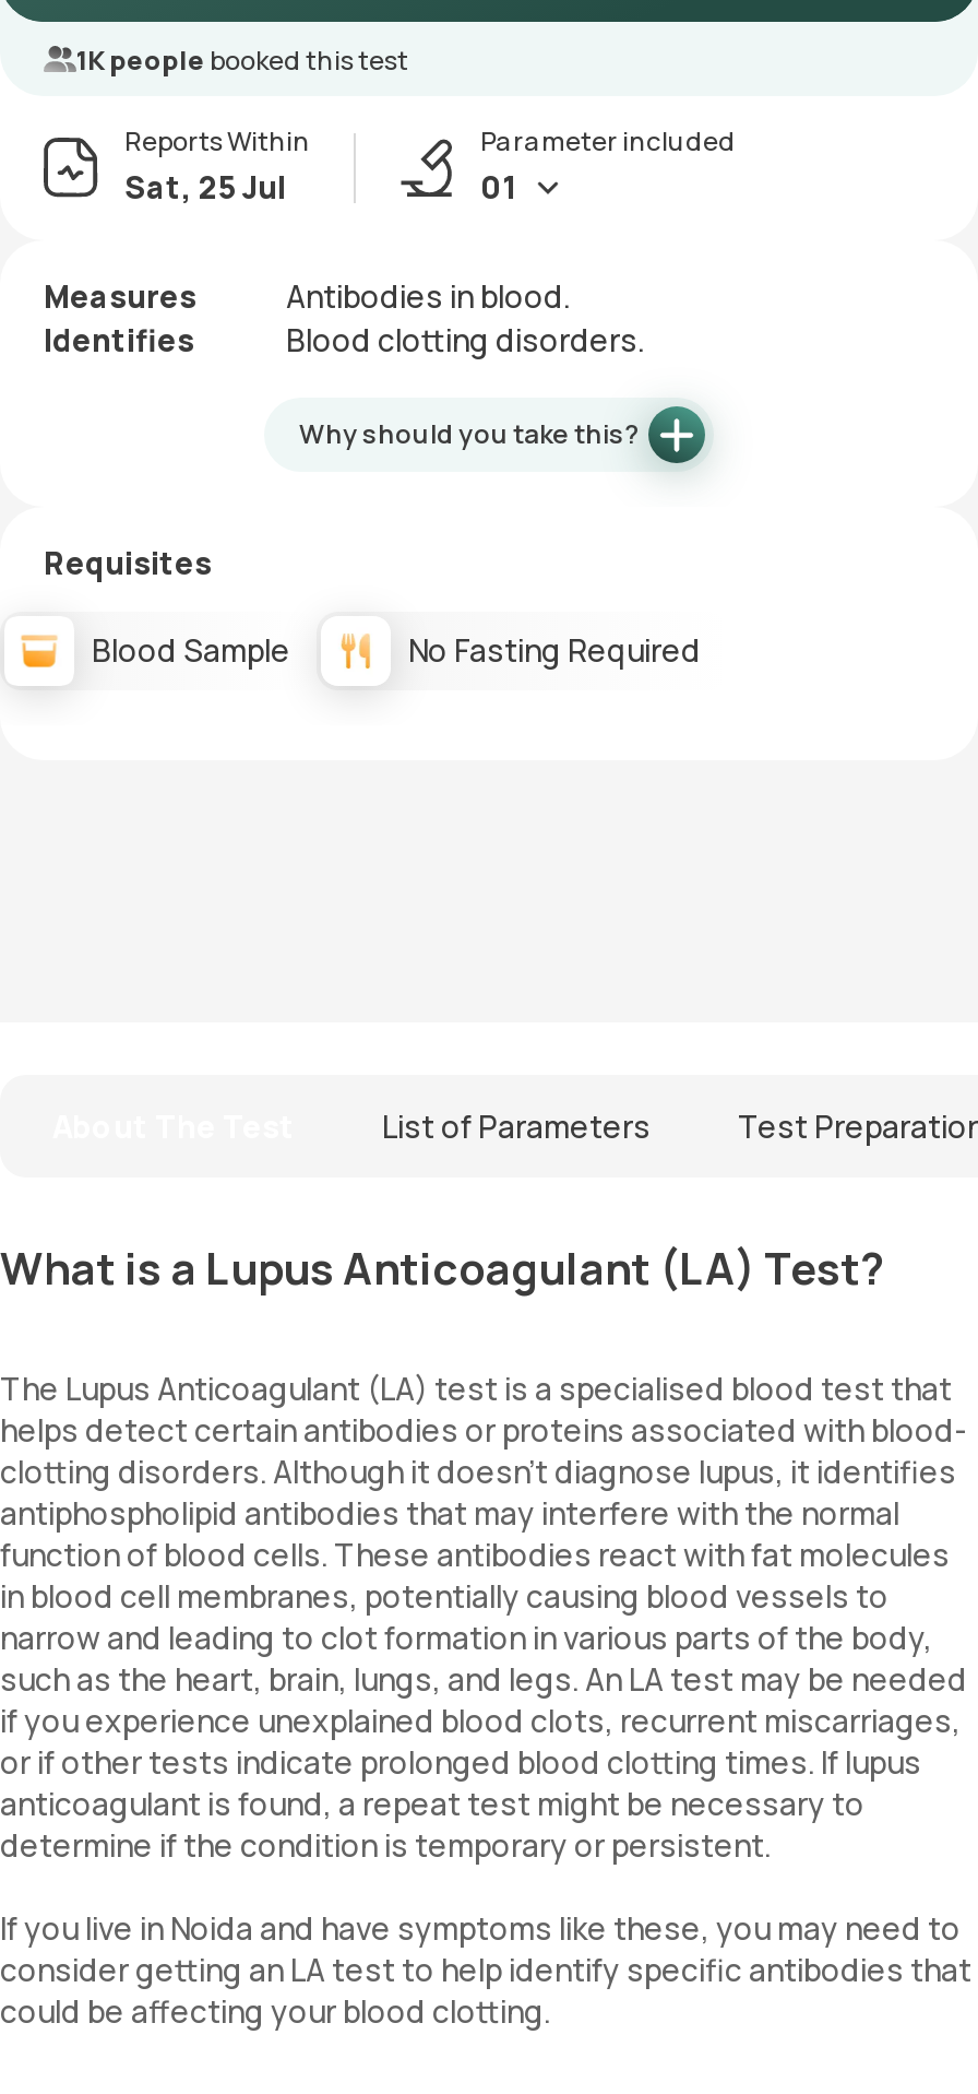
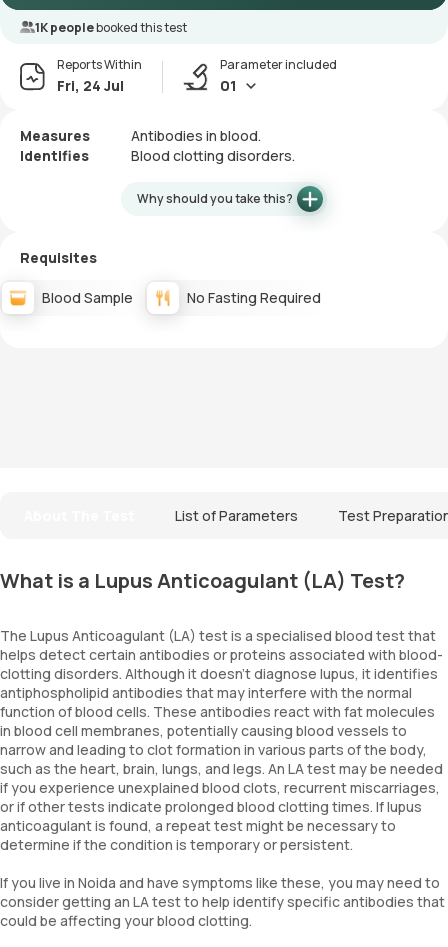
[124,166,286,208] Sat, 25 Jul -> [57,76,124,95] Fri, 24 Jul

